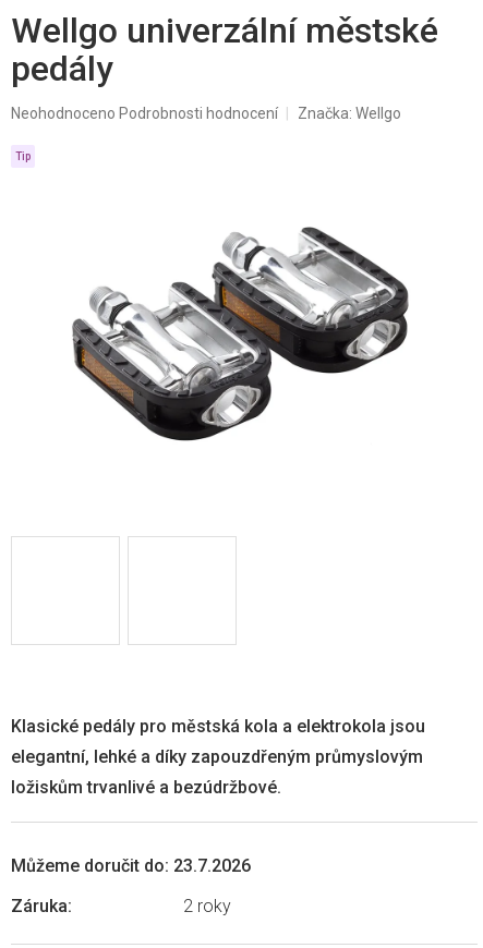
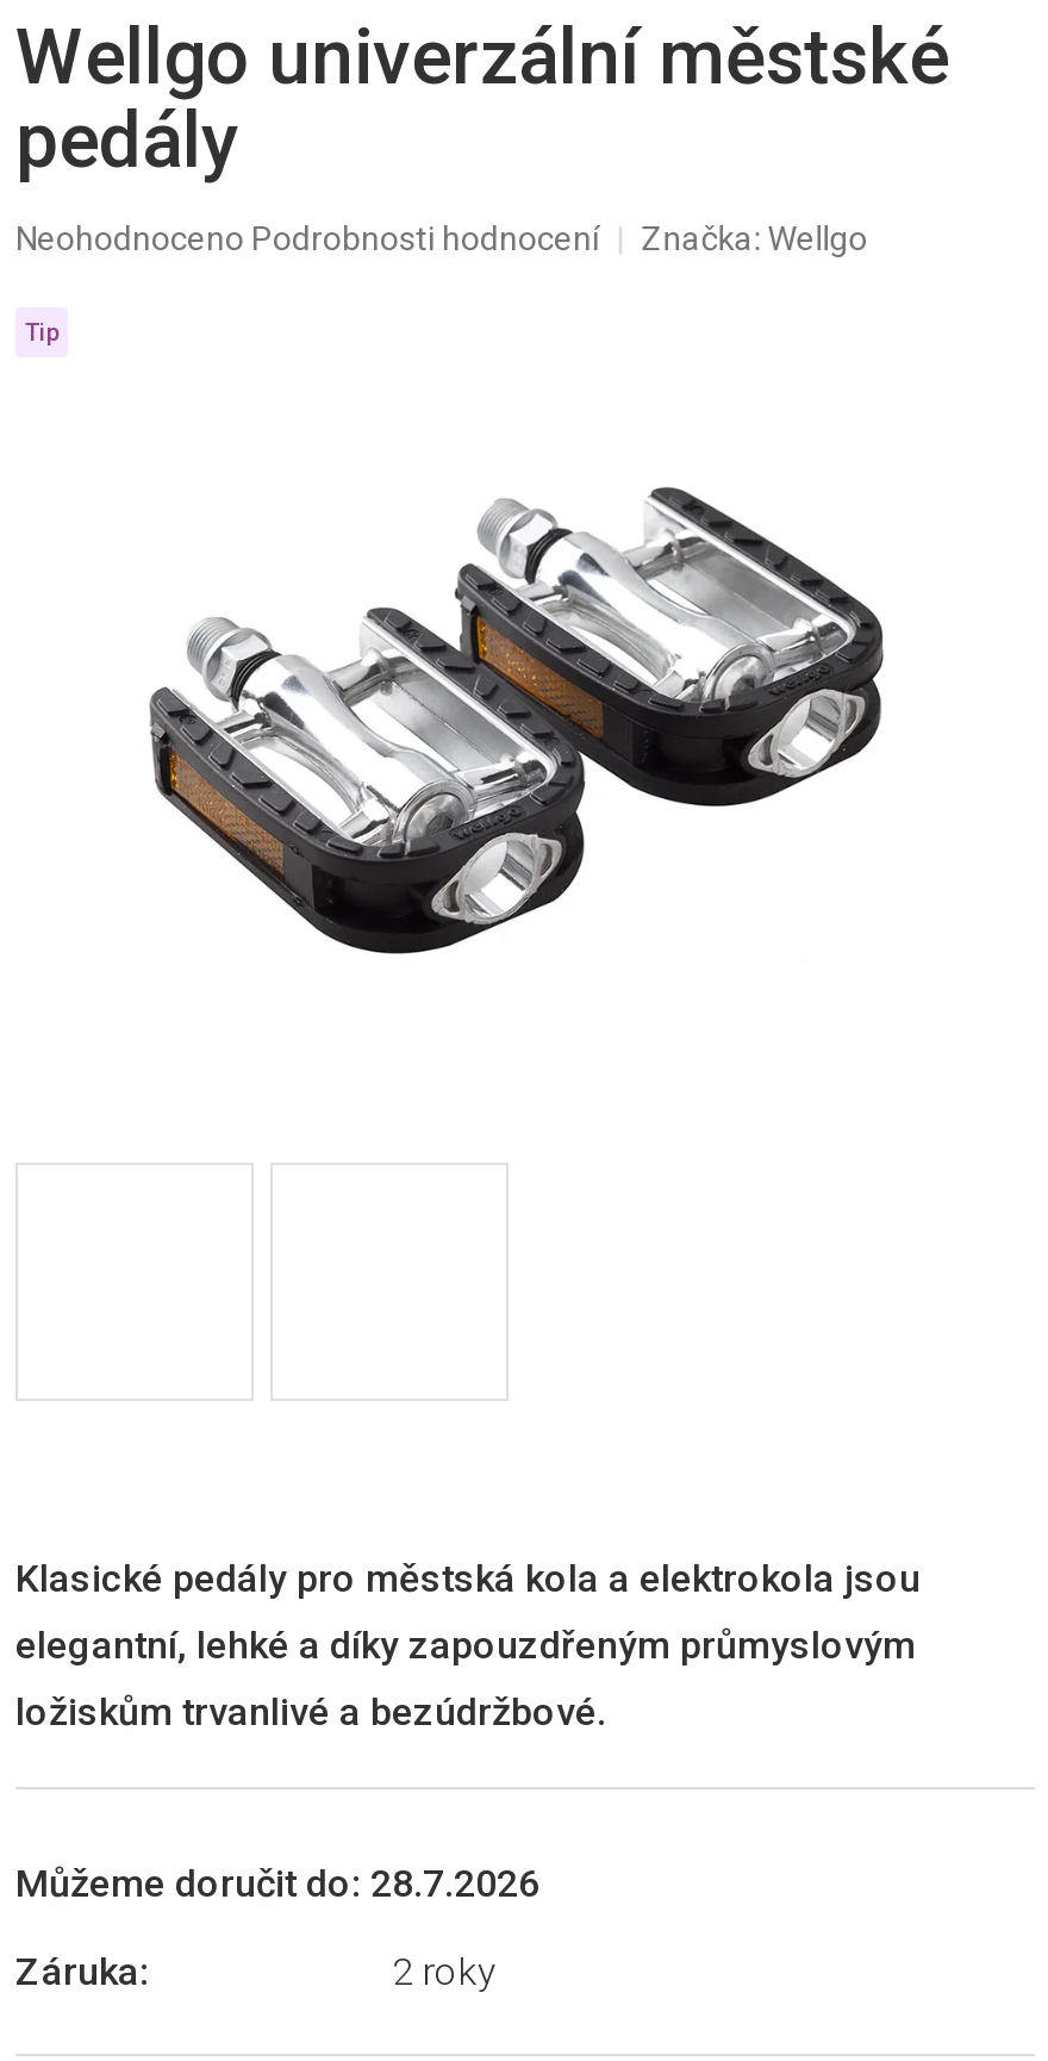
[11,856,251,876] Můžeme doručit do: 23.7.2026 -> [15,1861,539,1907] Můžeme doručit do: 28.7.2026

